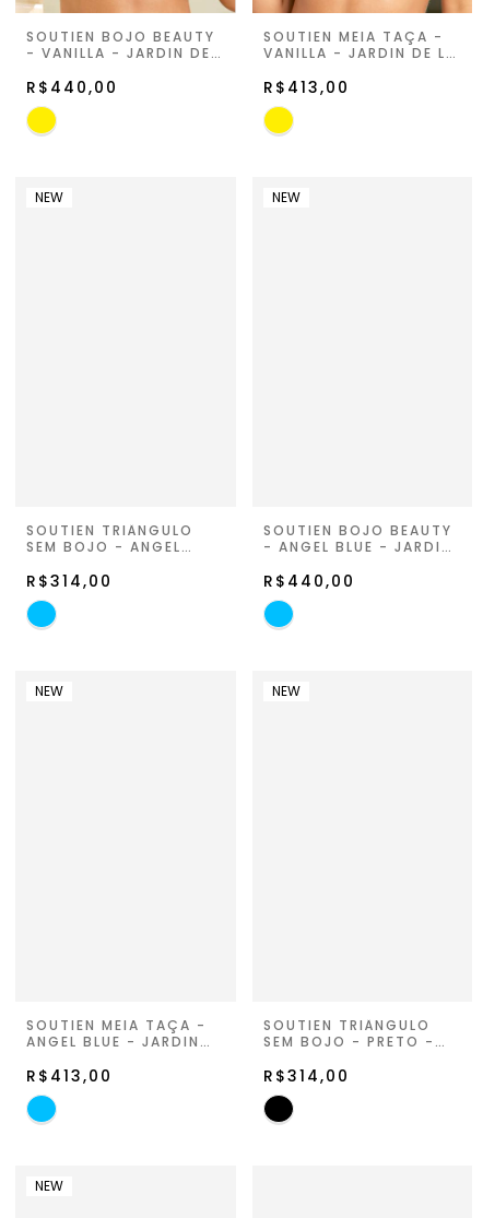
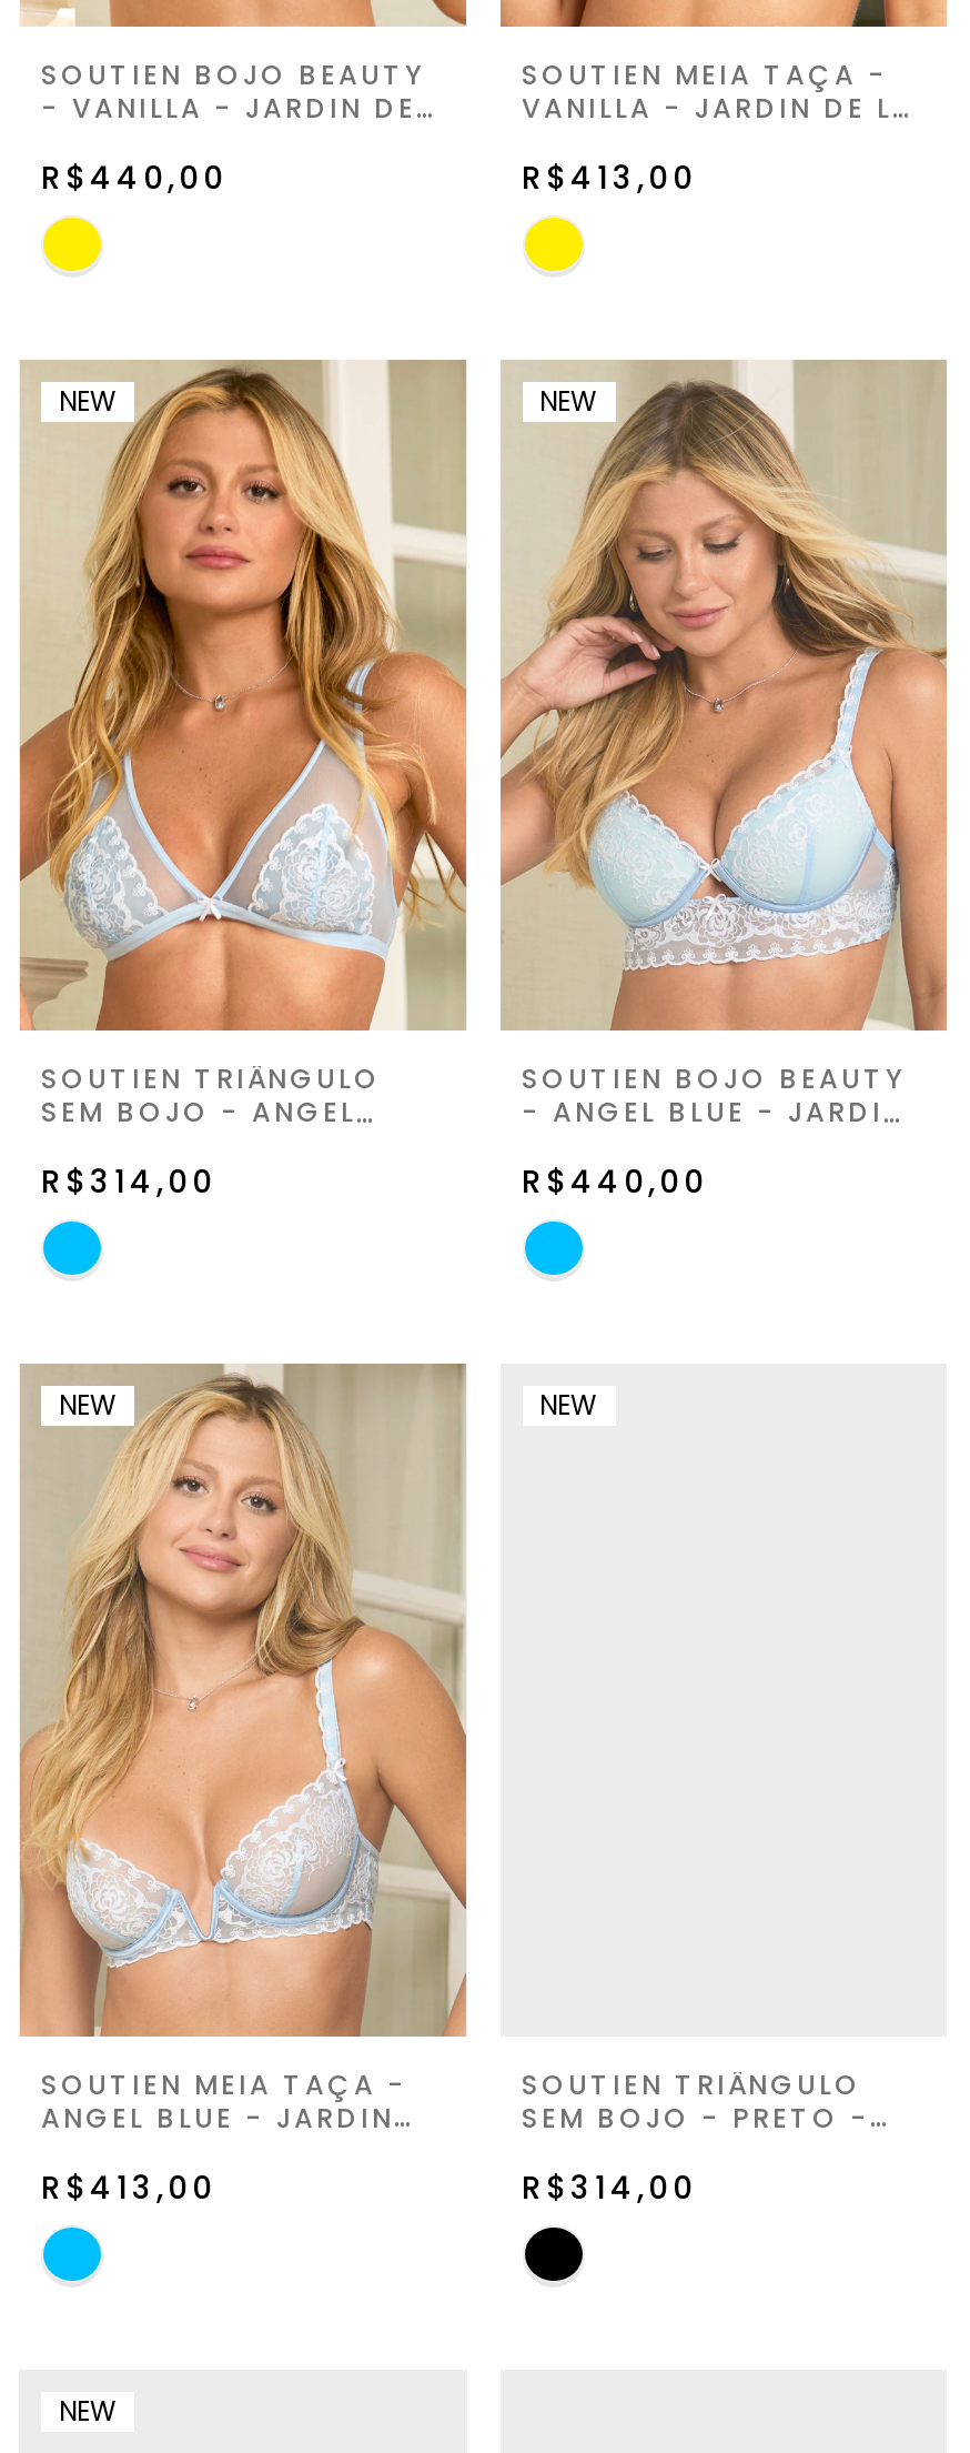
none -> [17,358,469,1033] [image]
none -> [498,360,949,1033] [image]
none -> [19,1361,469,2039] [image]

